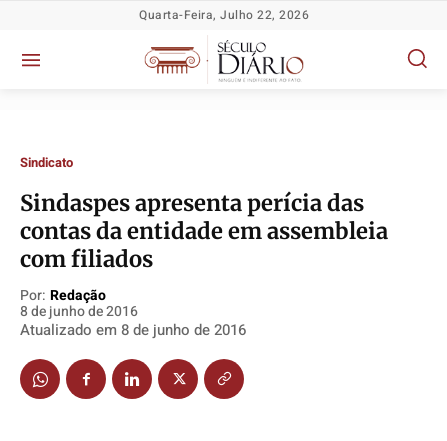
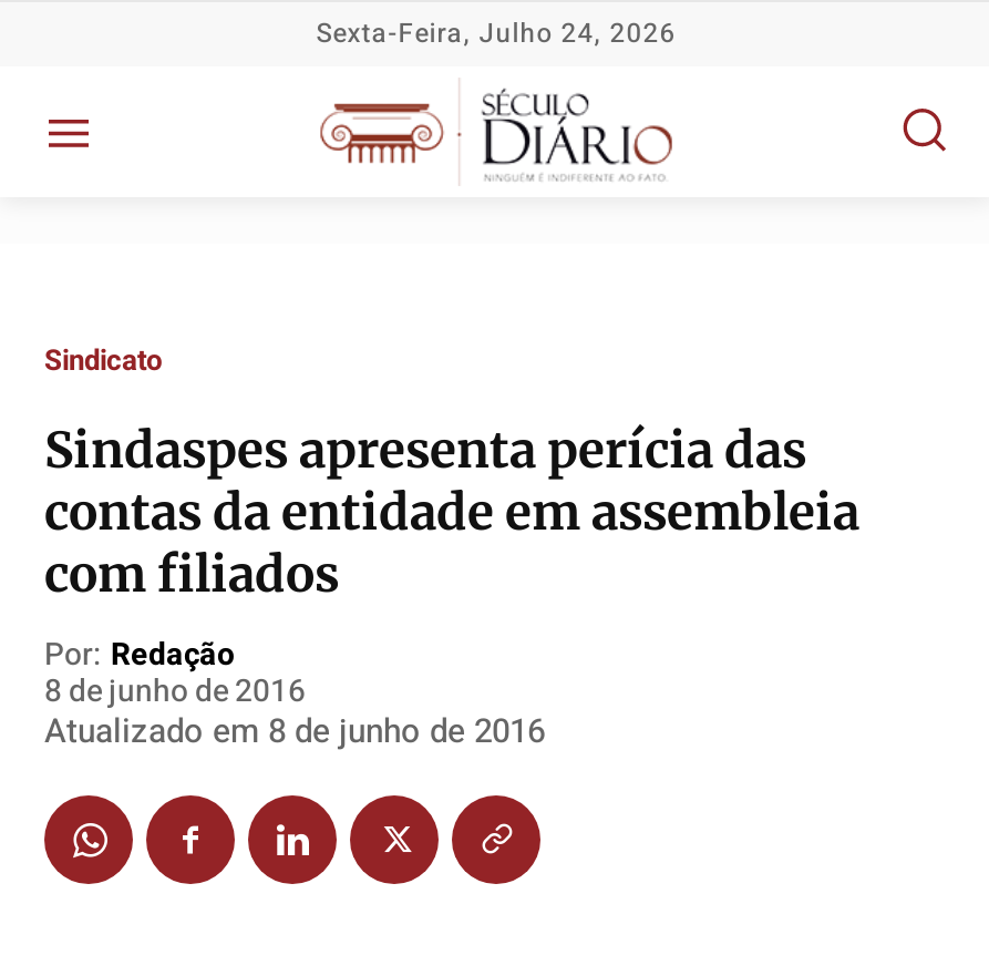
[139,6,309,24] Quarta-Feira, Julho 22, 2026 -> [316,13,676,53] Sexta-Feira, Julho 24, 2026

